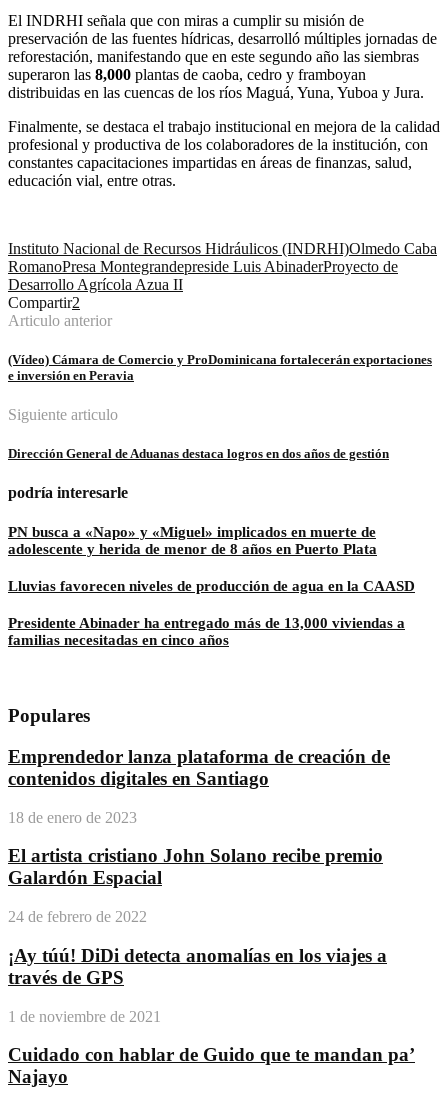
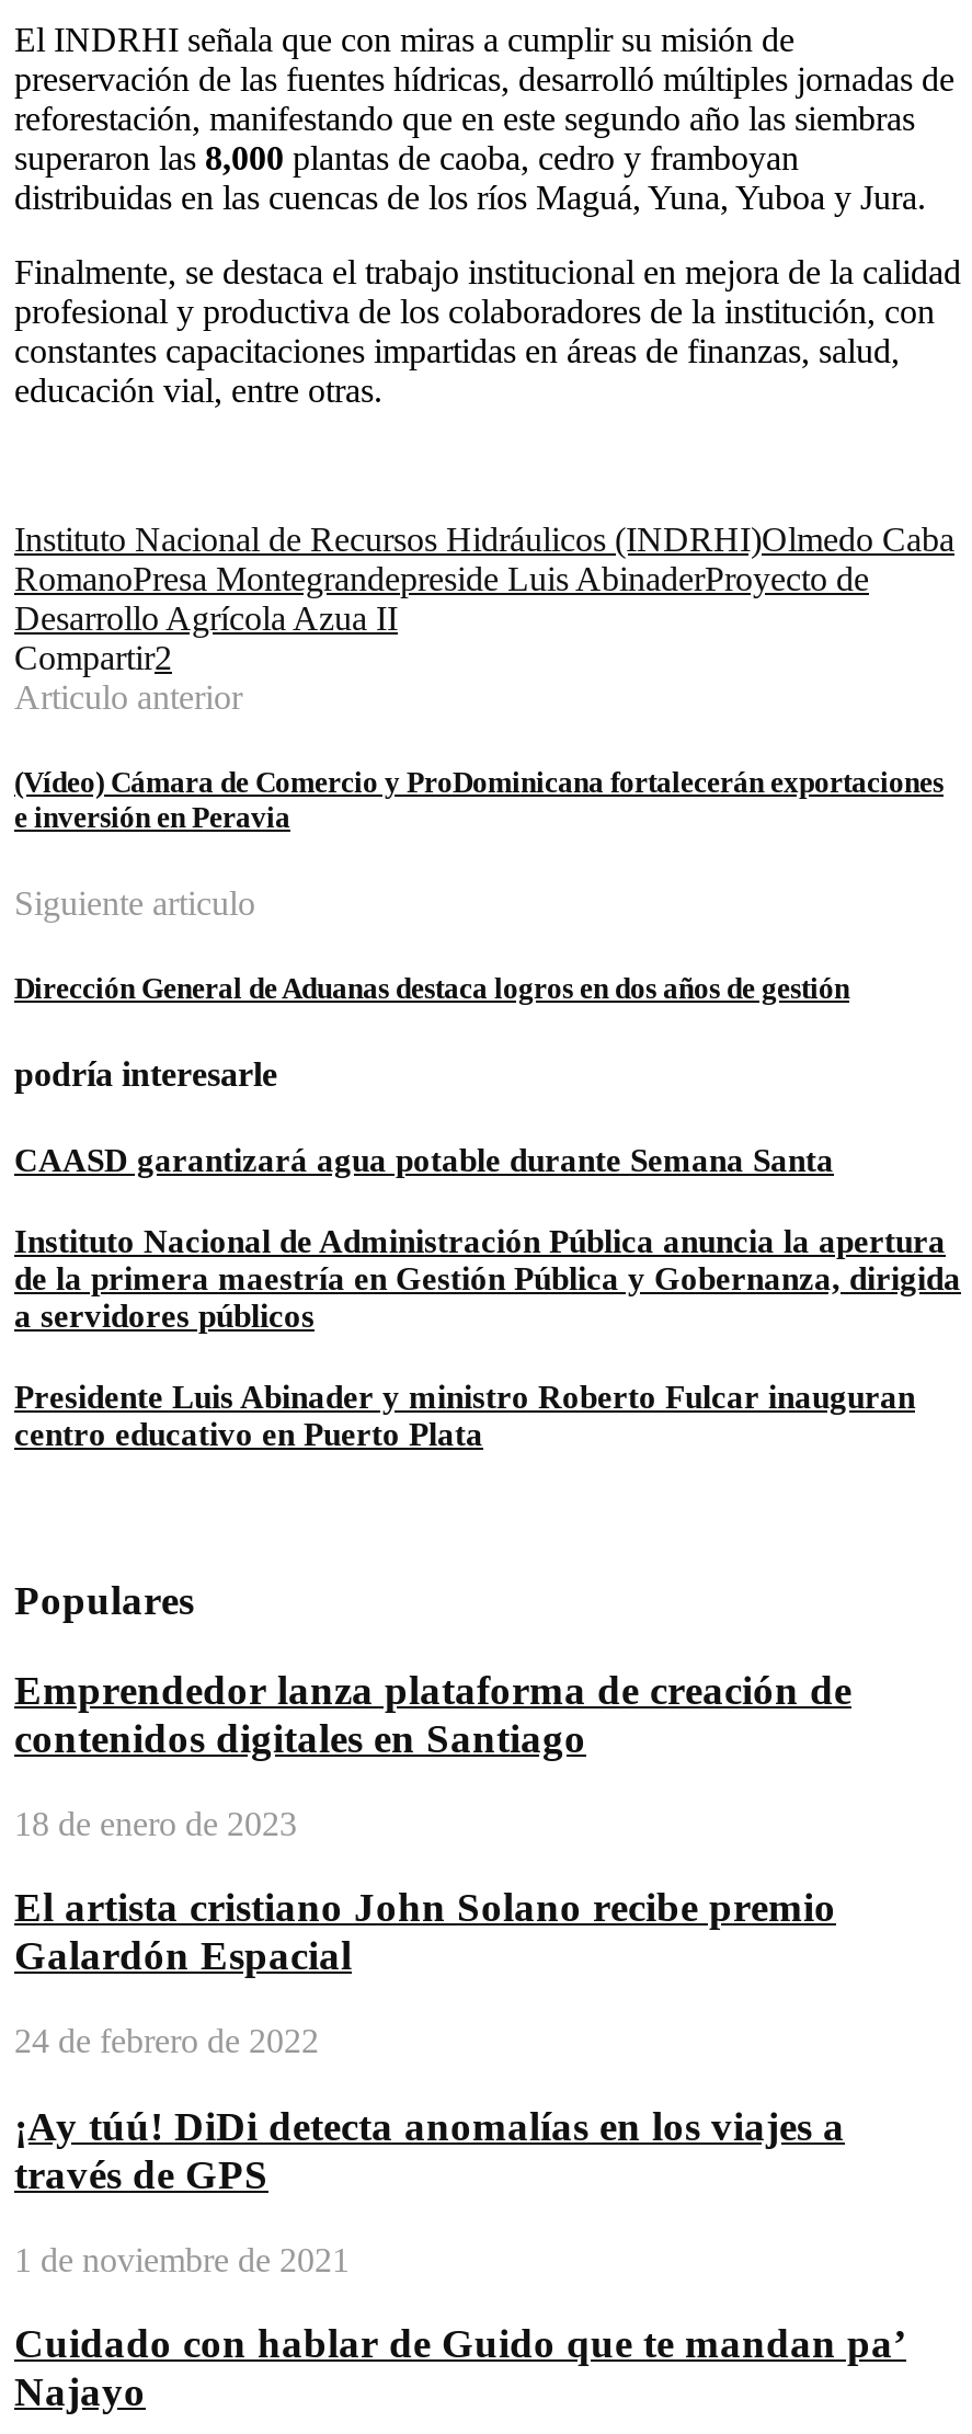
[8,524,377,557] PN busca a «Napo» y «Miguel» implicados en muerte de | adolescente y herida de menor de 8 años en Puerto Plata -> [14,1142,834,1177] CAASD garantizará agua potable durante Semana Santa
[8,578,415,594] Lluvias favorecen niveles de producción de agua en la CAASD -> [14,1223,961,1333] Instituto Nacional de Administración Pública anuncia la apertura | de la primera maestría en Gestión Pública y Gobernanza, dirigida | a servidores públicos
[8,615,405,648] Presidente Abinader ha entregado más de 13,000 viviendas a | familias necesitadas en cinco años -> [14,1379,915,1451] Presidente Luis Abinader y ministro Roberto Fulcar inauguran | centro educativo en Puerto Plata

